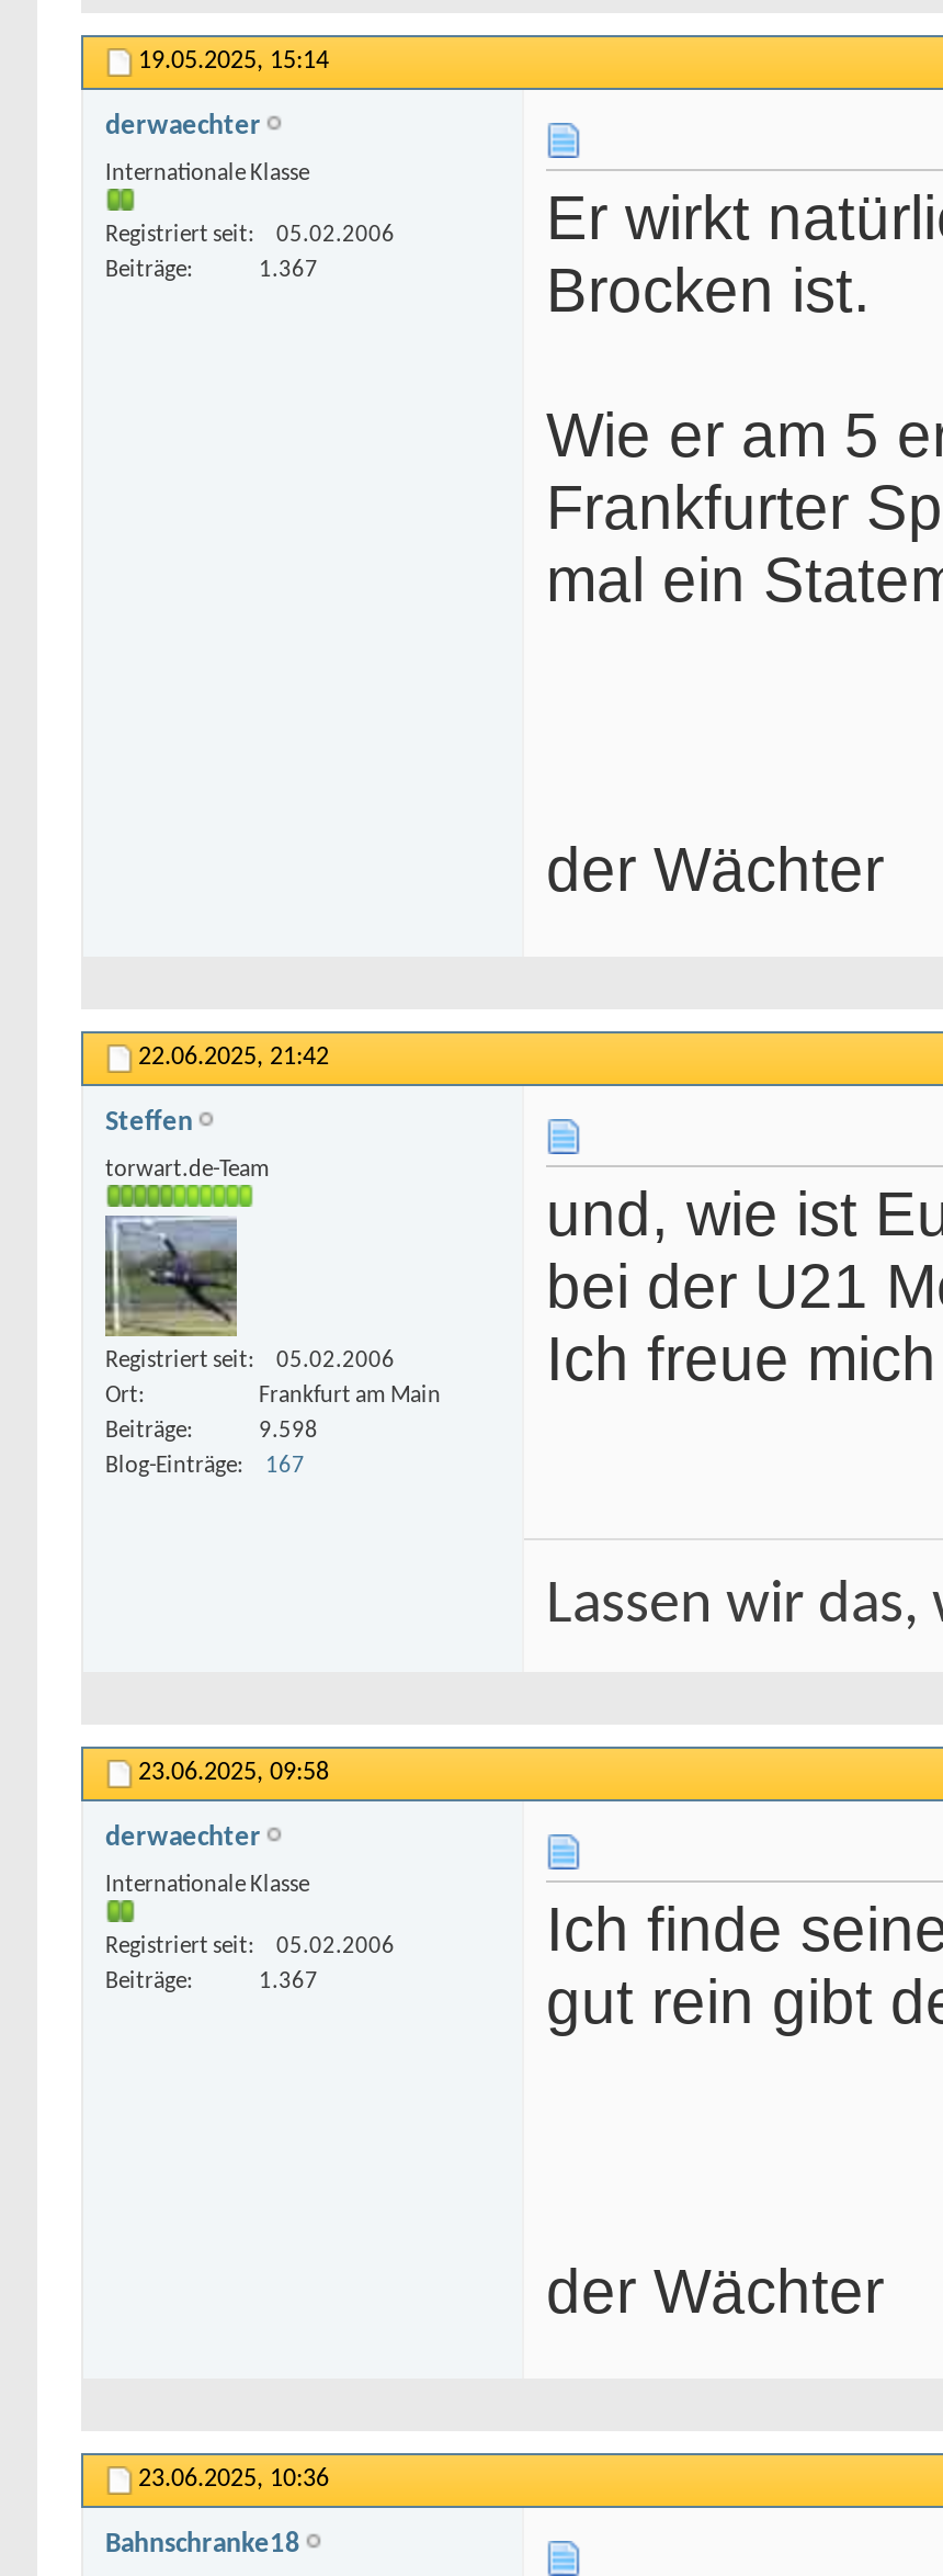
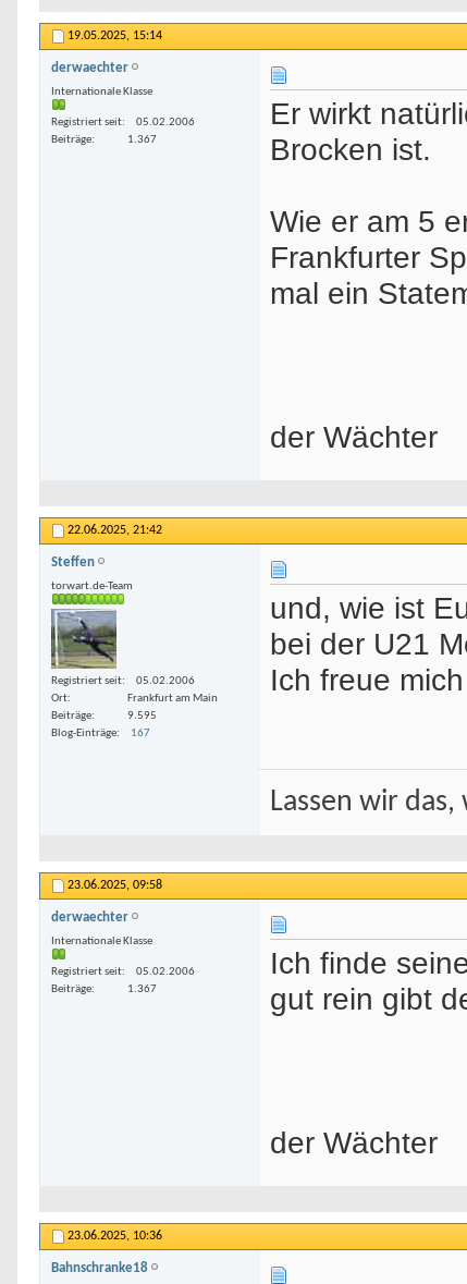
[259,1419,318,1443] 9.598 -> [127,710,157,722] 9.595

